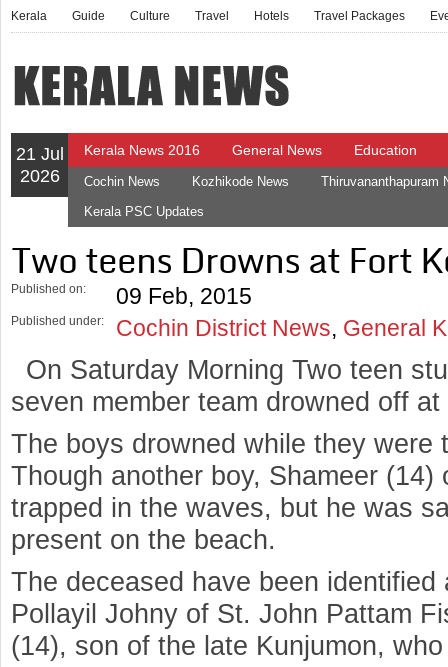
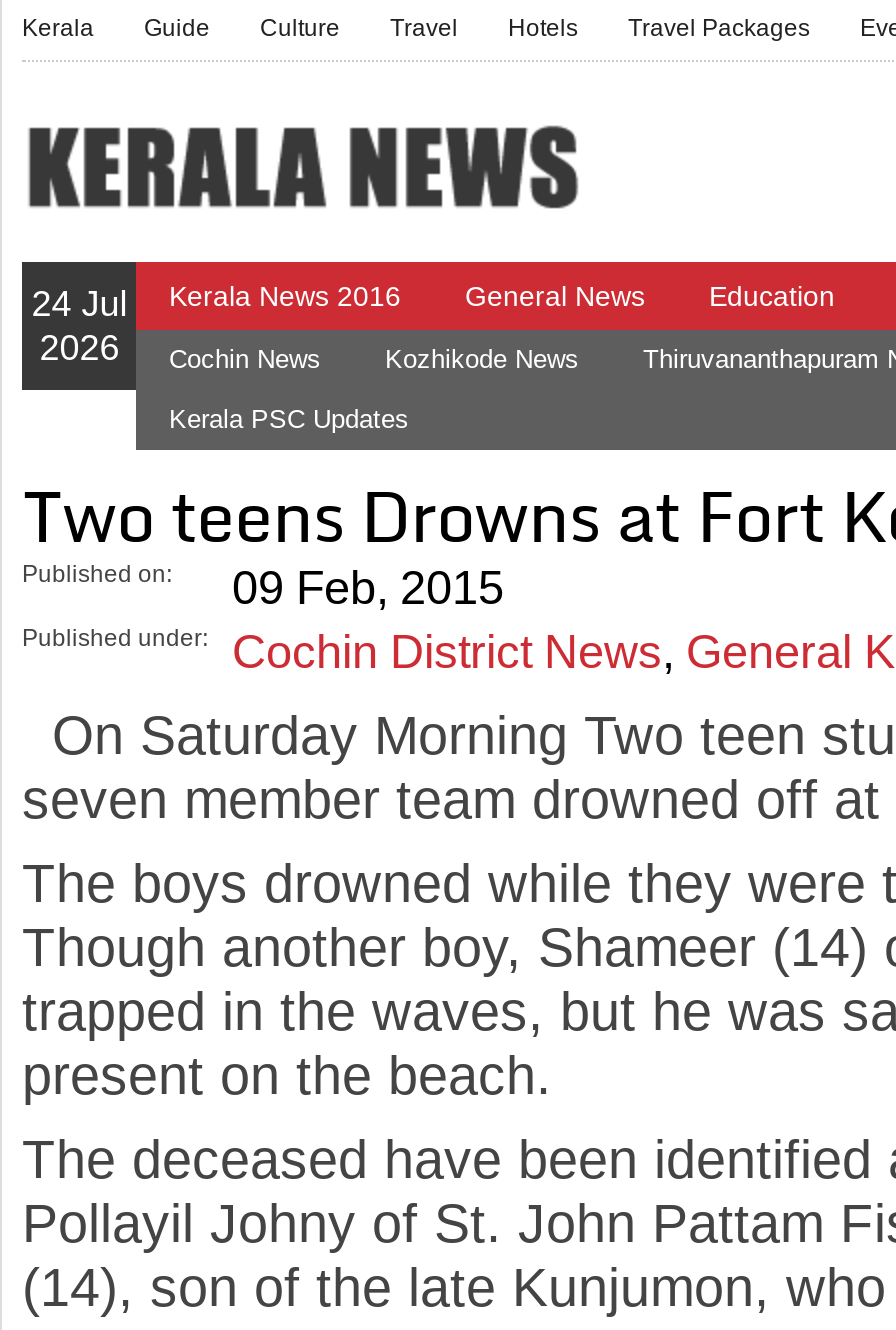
[16,142,417,164] 21 Jul Kerala News 2016 General News Education -> [31,280,835,324] 24 Jul Kerala News 2016 General News Education

